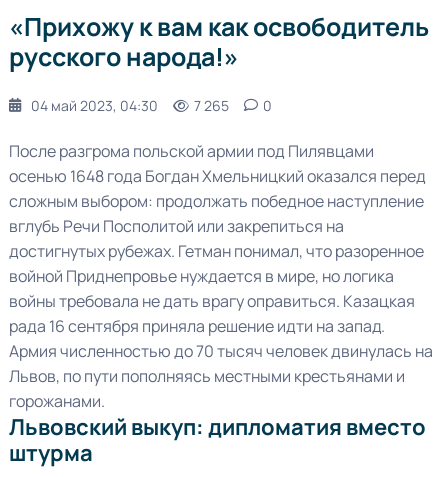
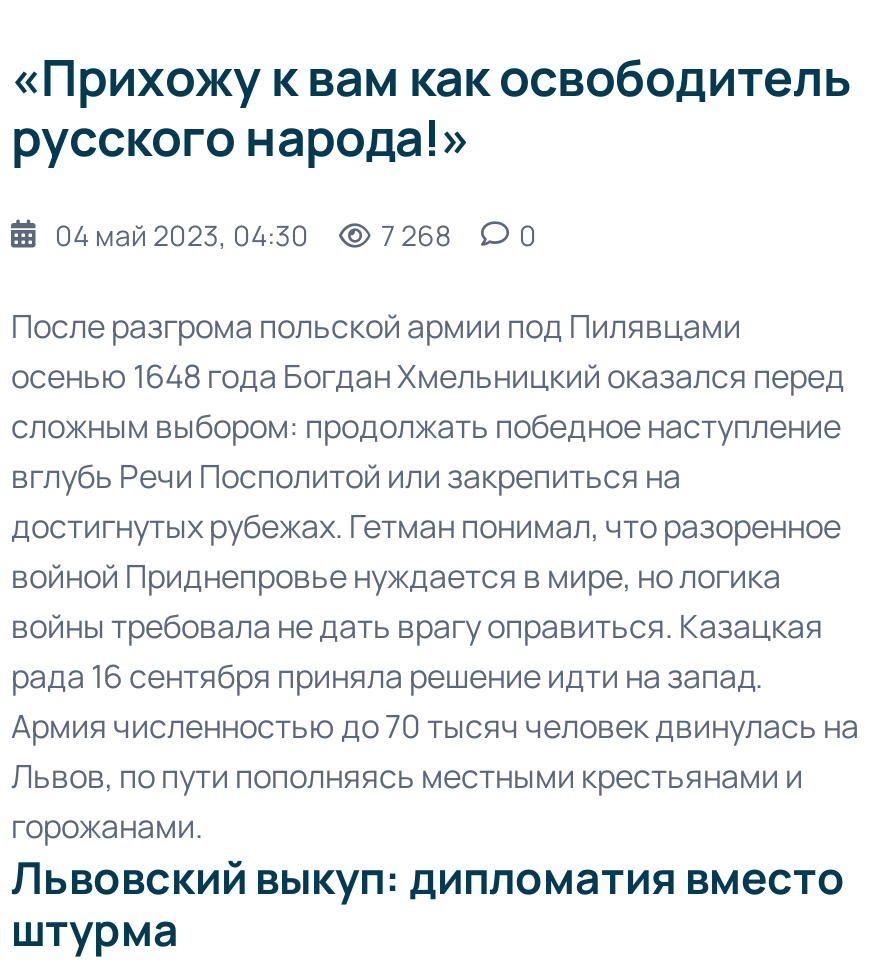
[31,96,272,115] 04 май 2023, 04:30 7 265 0 -> [55,215,537,253] 04 май 2023, 04:30 7 268 0

